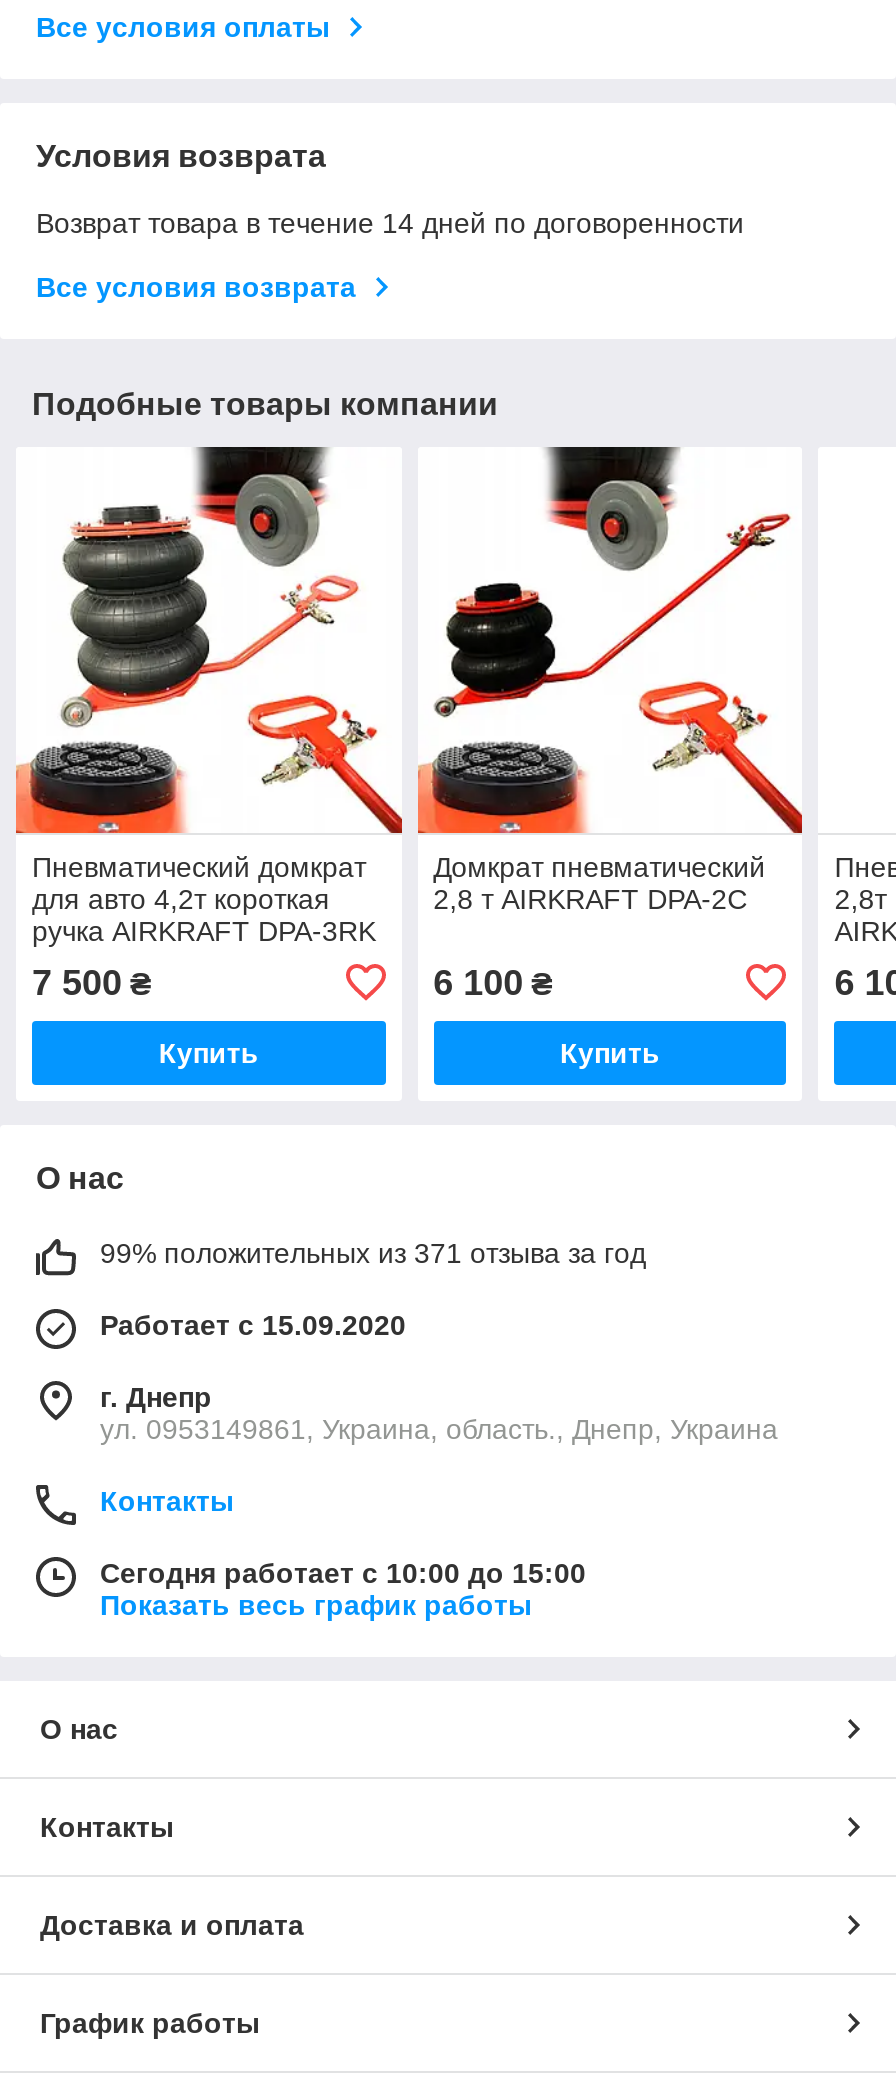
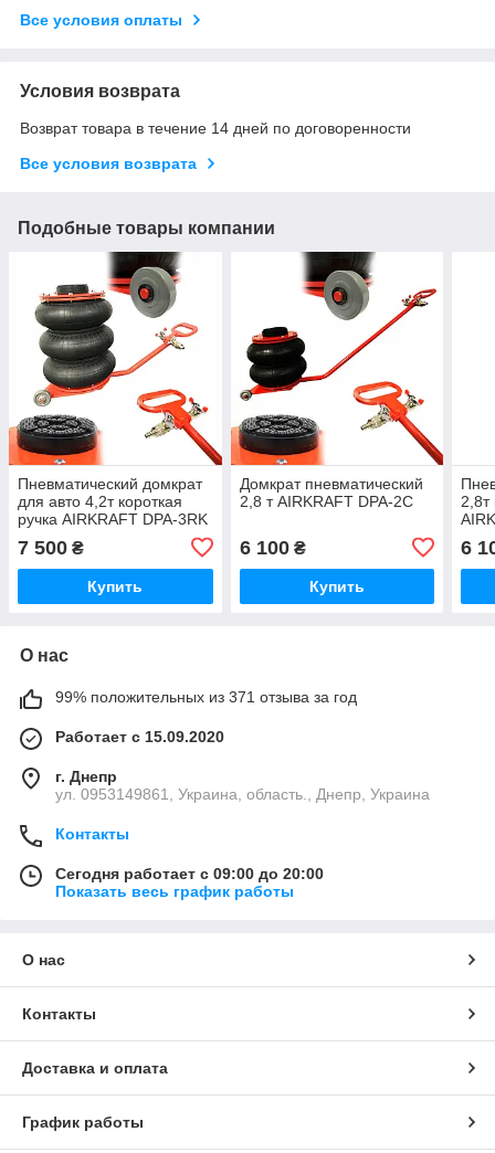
[100,1557,586,1589] Сегодня работает с 10:00 до 15:00 -> [55,865,324,882] Сегодня работает с 09:00 до 20:00

